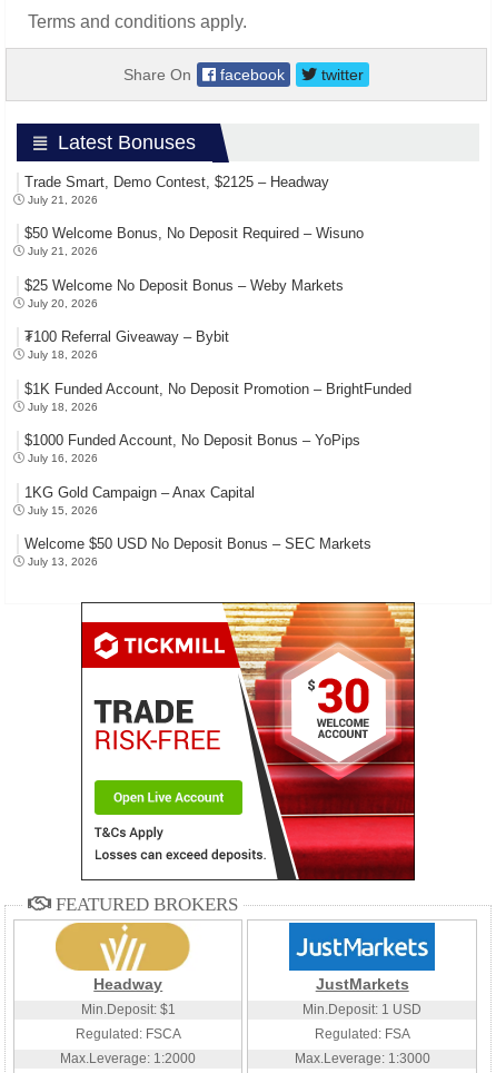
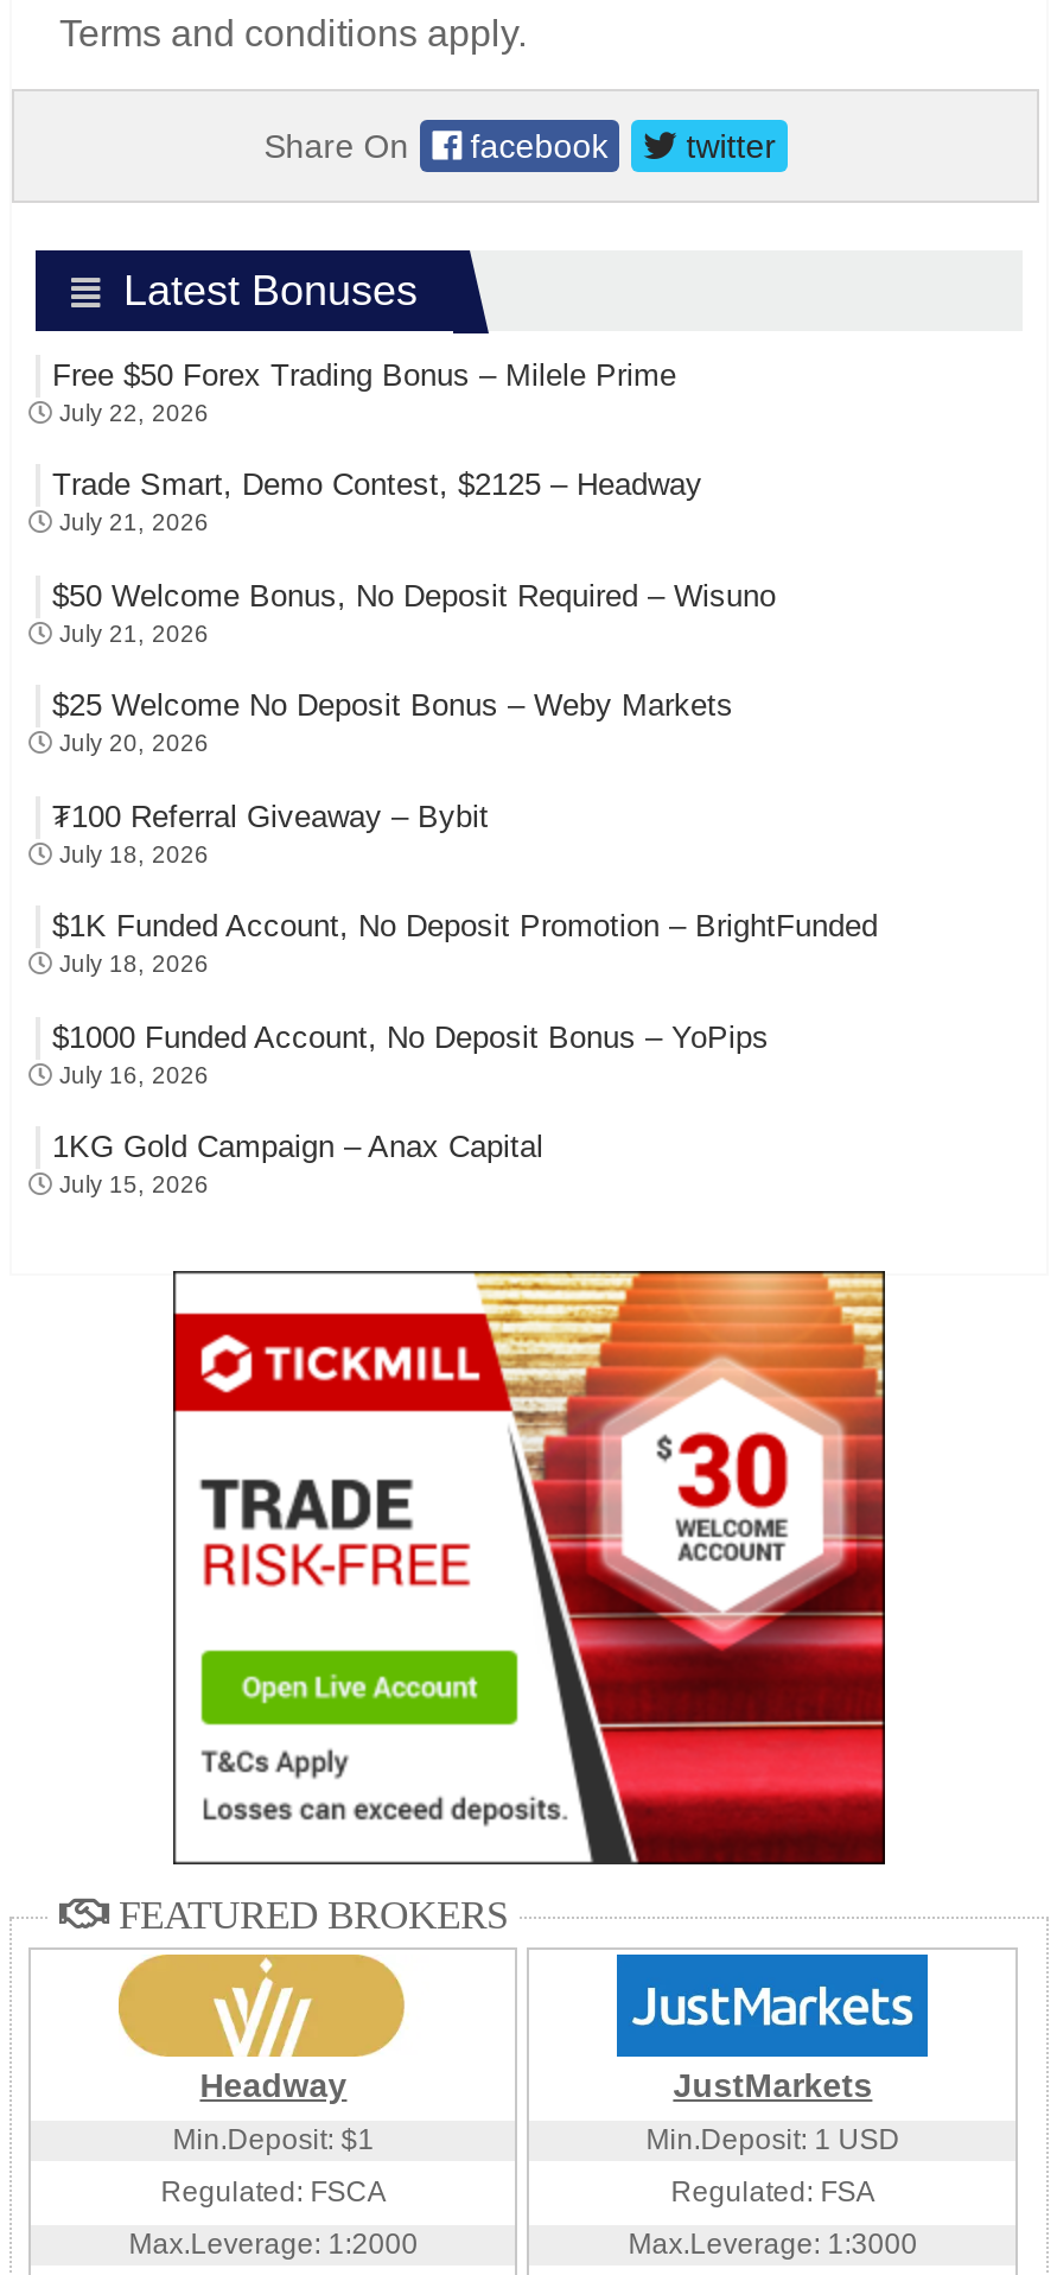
none -> [52,357,676,426] Free $50 Forex Trading Bonus – Milele Prime | July 22, 2026
moved [24,173,411,516] -> [52,467,878,1198]: Trade Smart, Demo Contest, $2125 – Headway | July 21, 2026 | $50 Welcome Bonus, No Deposit Required – Wisuno | ... | 1KG Gold Campaign – Anax Capital | July 15, 2026
[24,536,371,568] Welcome $50 USD No Deposit Bonus – SEC Markets | July 13, 2026 -> none

